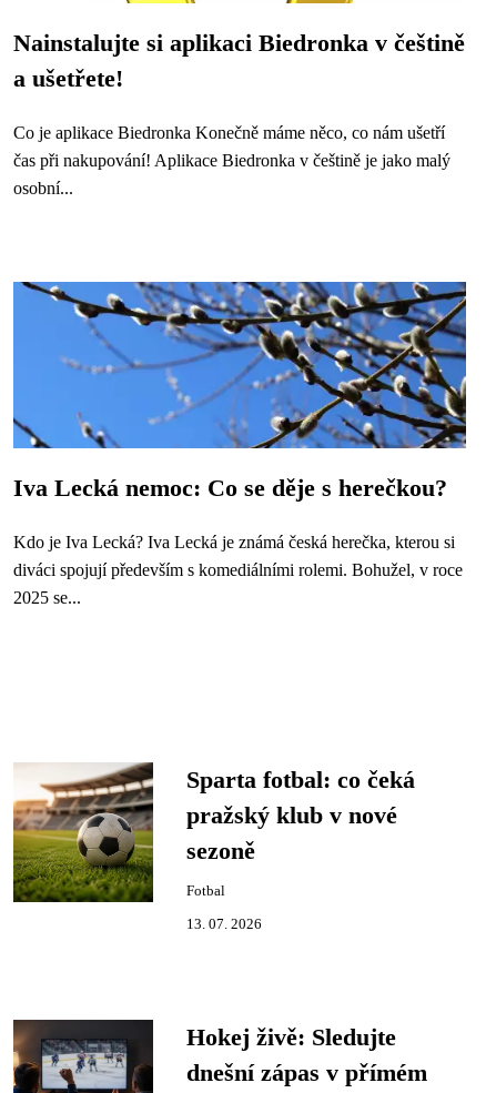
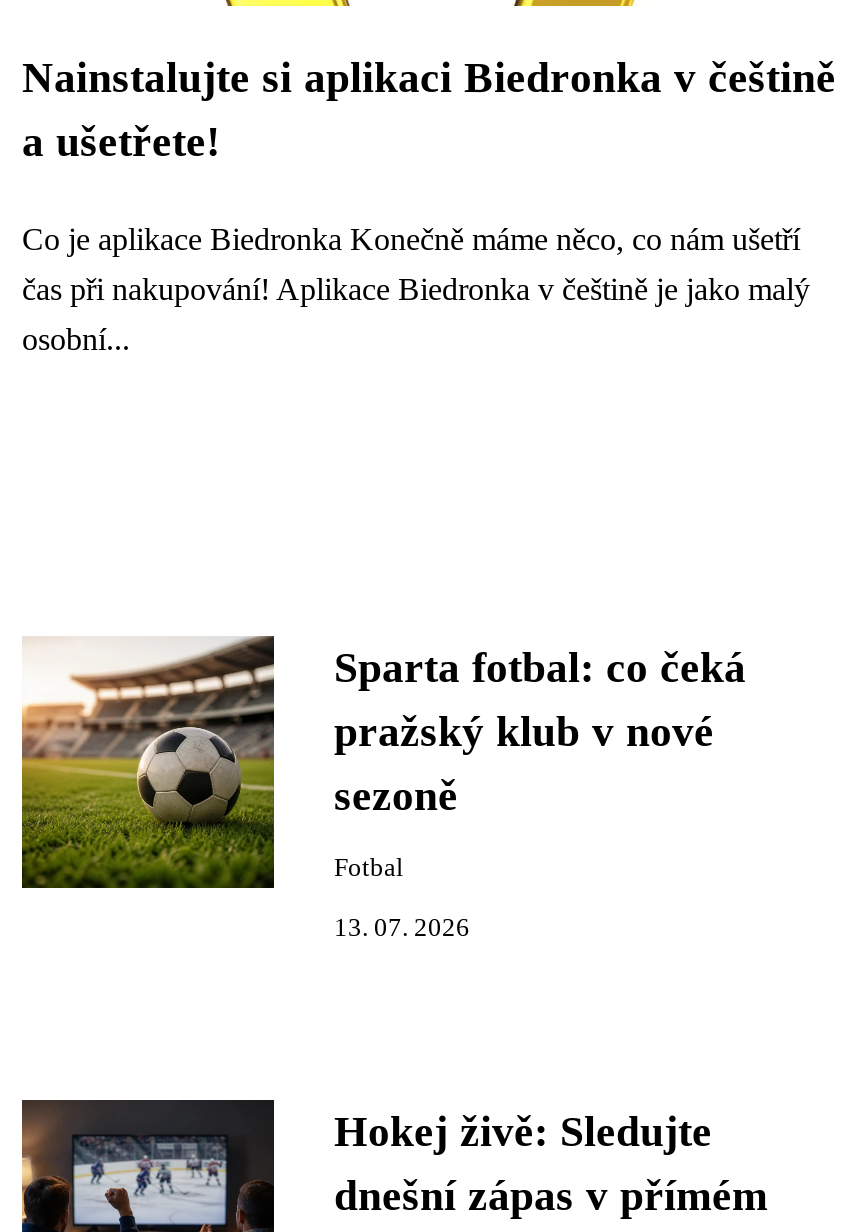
[12,281,467,607] [image] | Iva Lecká nemoc: Co se děje s herečkou? | Kdo je Iva Lecká? Iva Lecká je známá česká herečka, kterou si | diváci spojují především s komediálními rolemi. Bohužel, v roce | 2025 se... -> none

